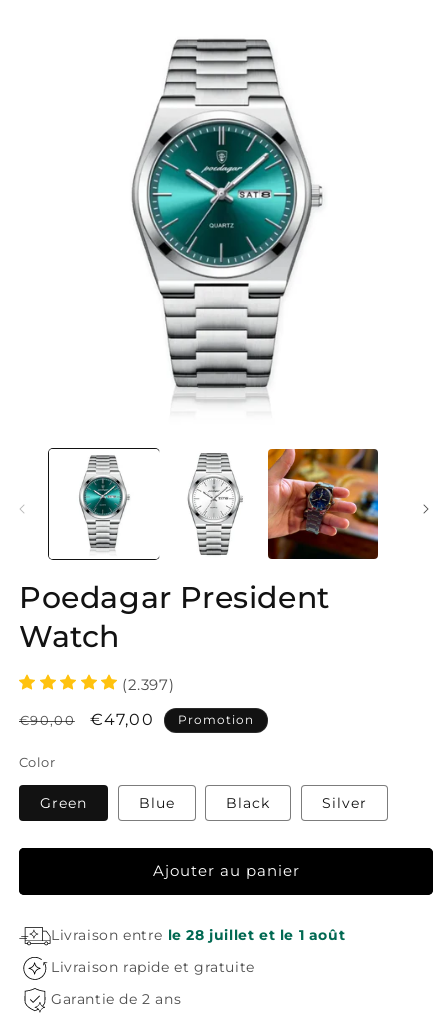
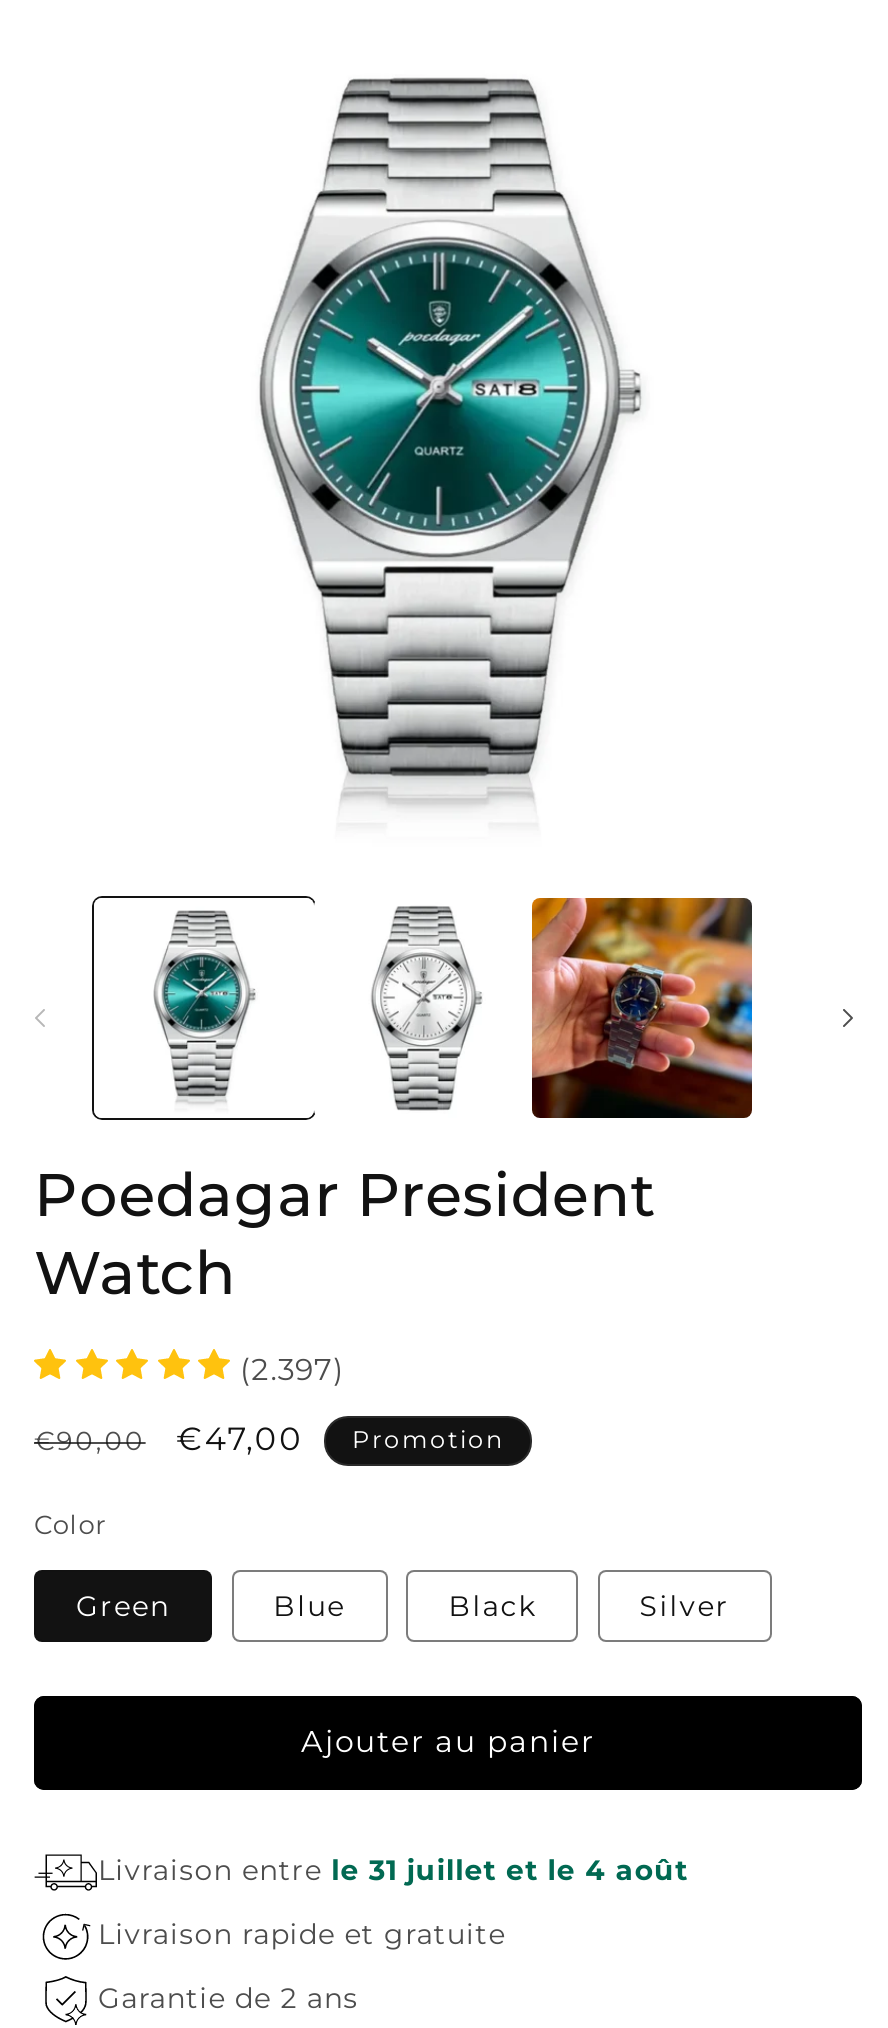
[51,926,345,944] Livraison entre le 28 juillet et le 1 août -> [98,1852,688,1888] Livraison entre le 31 juillet et le 4 août

